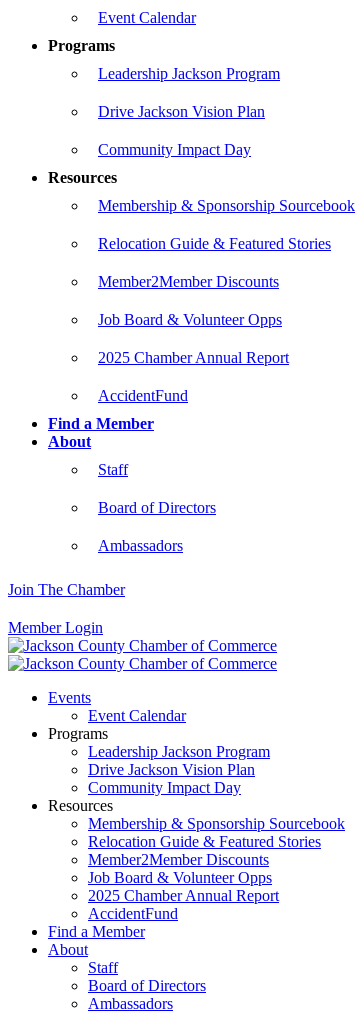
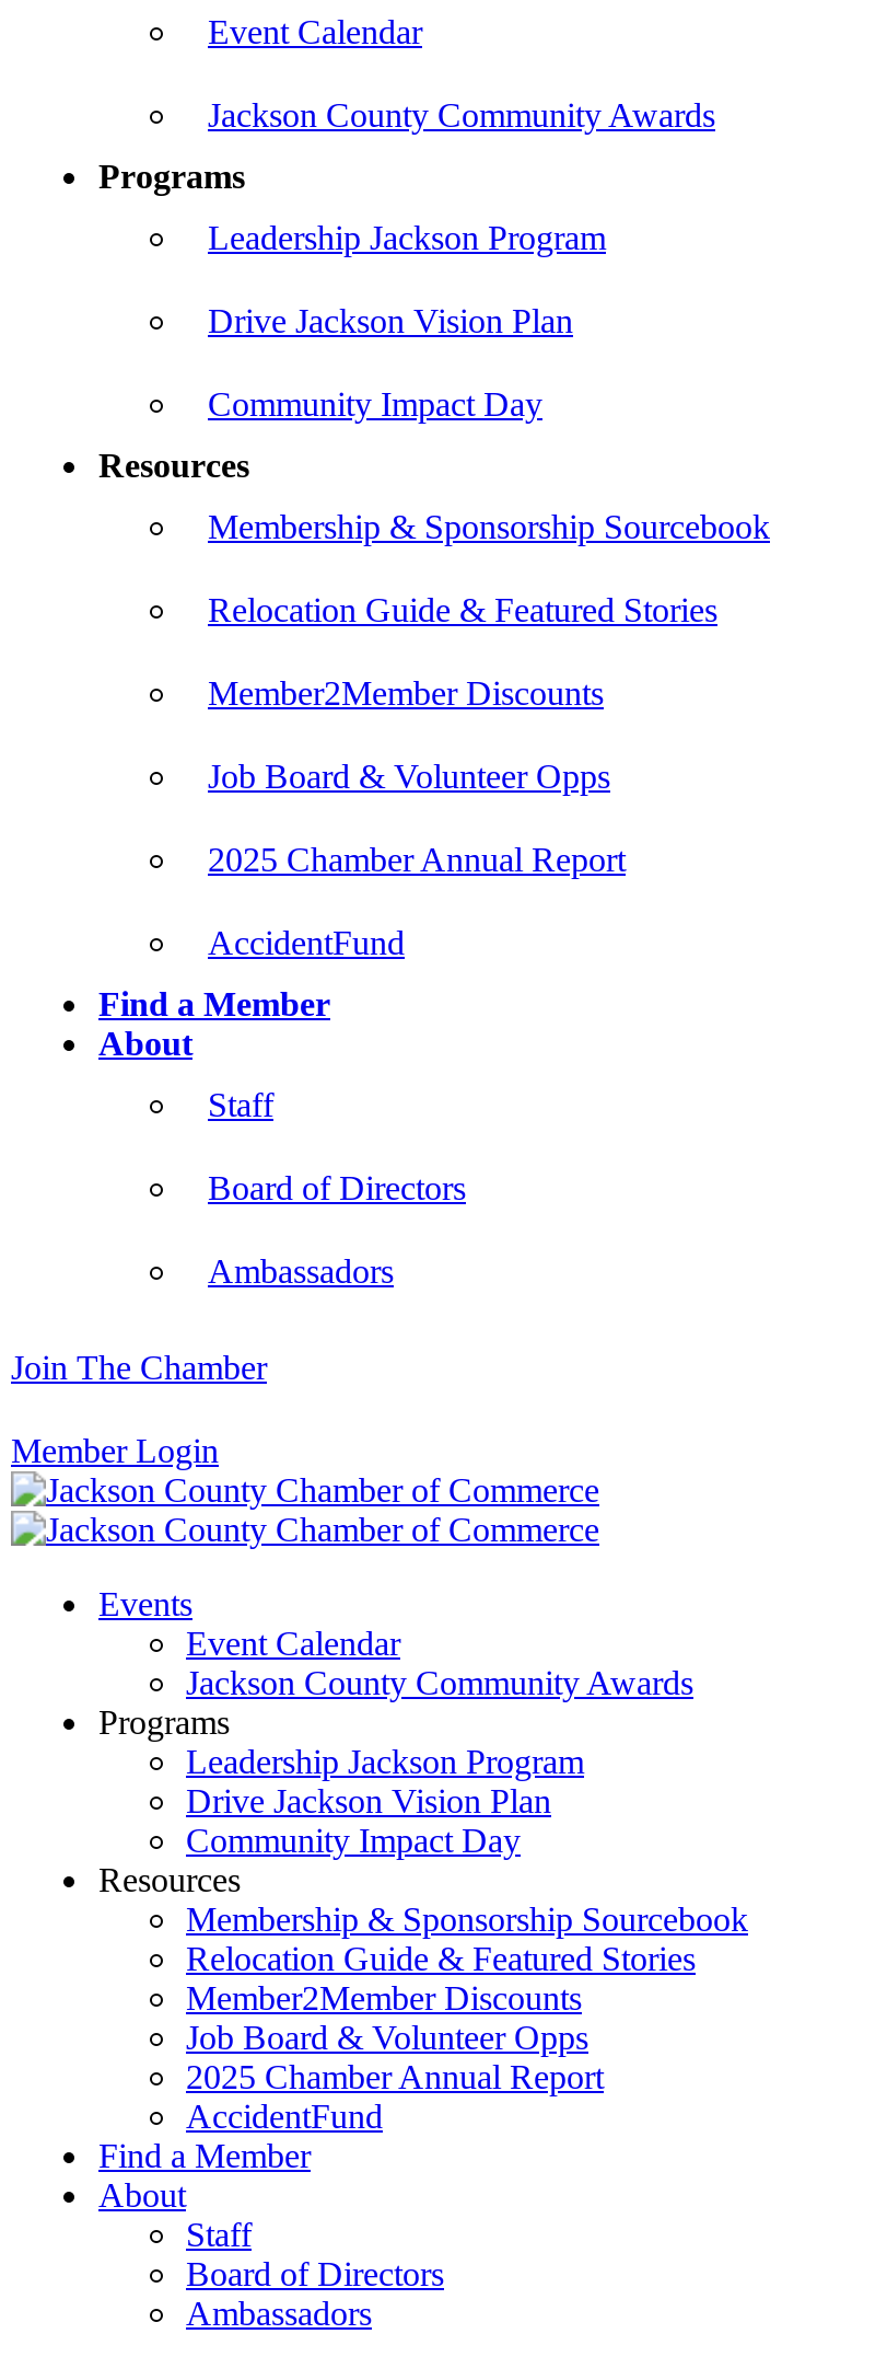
none -> [208,96,715,134] Jackson County Community Awards
none -> [186,1664,693,1701] Jackson County Community Awards

